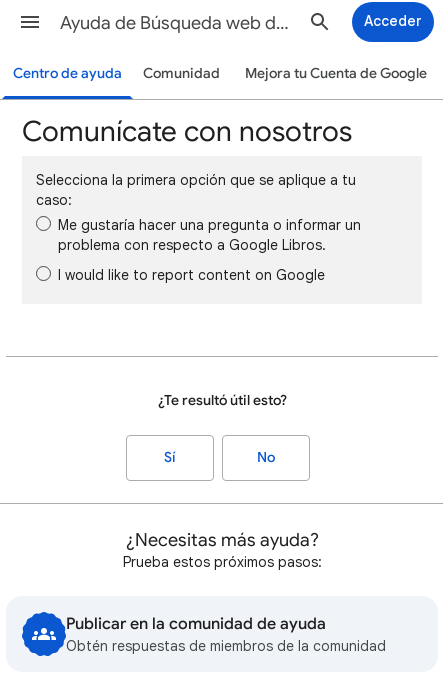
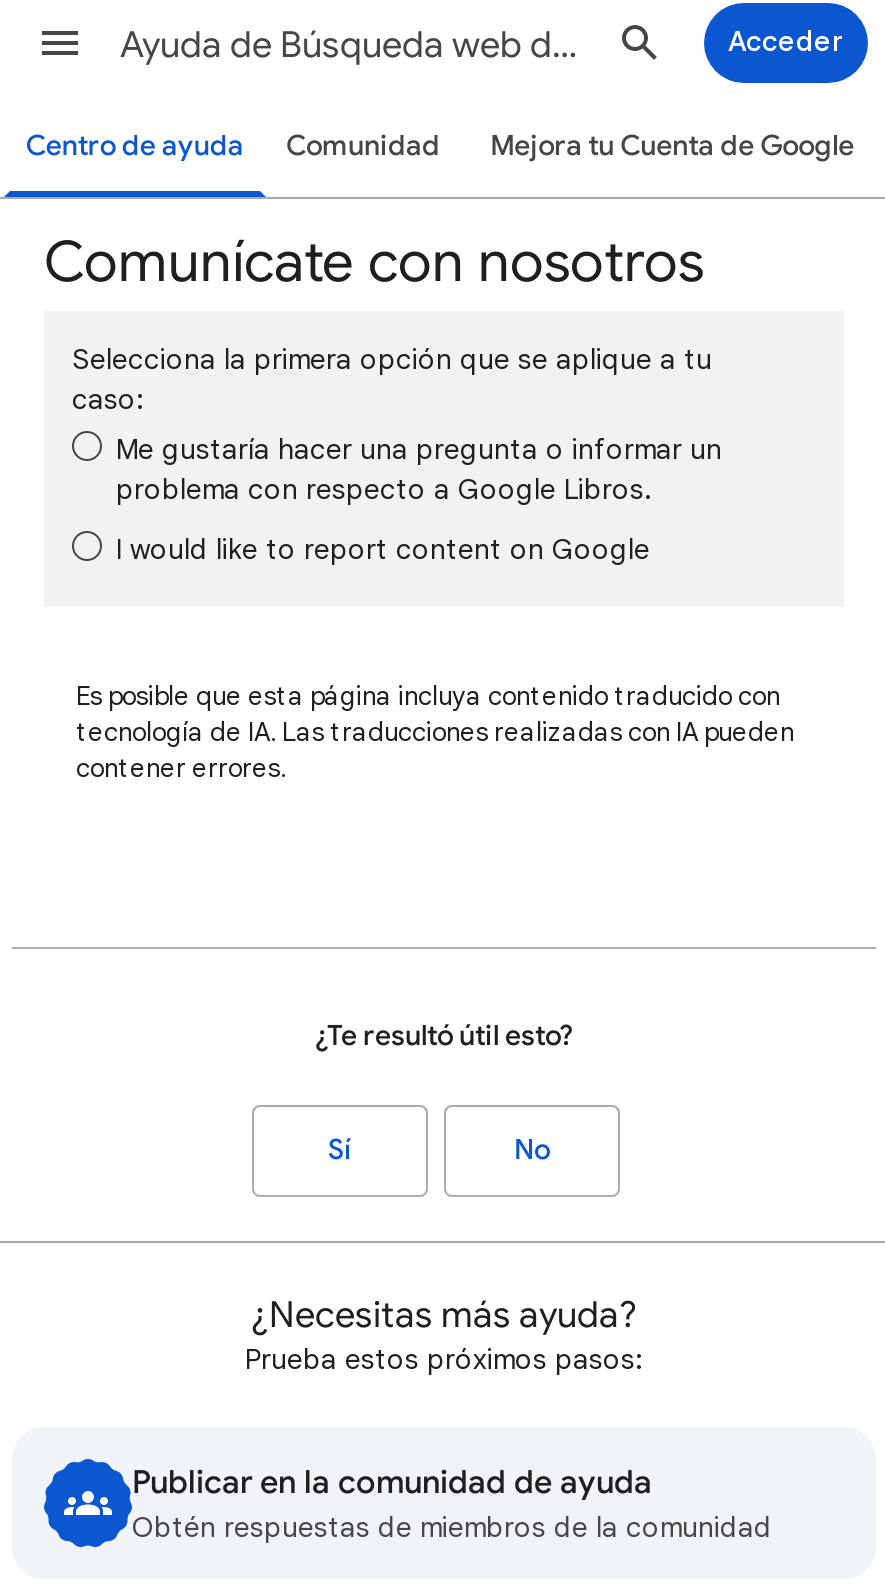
none -> [76,679,794,785] Es posible que esta página incluya contenido traducido con | tecnología de IA. Las traducciones realizadas con IA pueden | contener errores.

